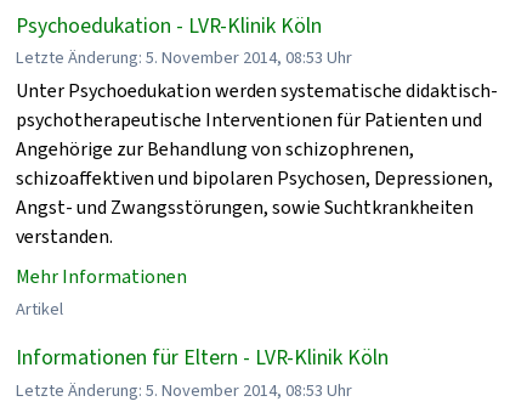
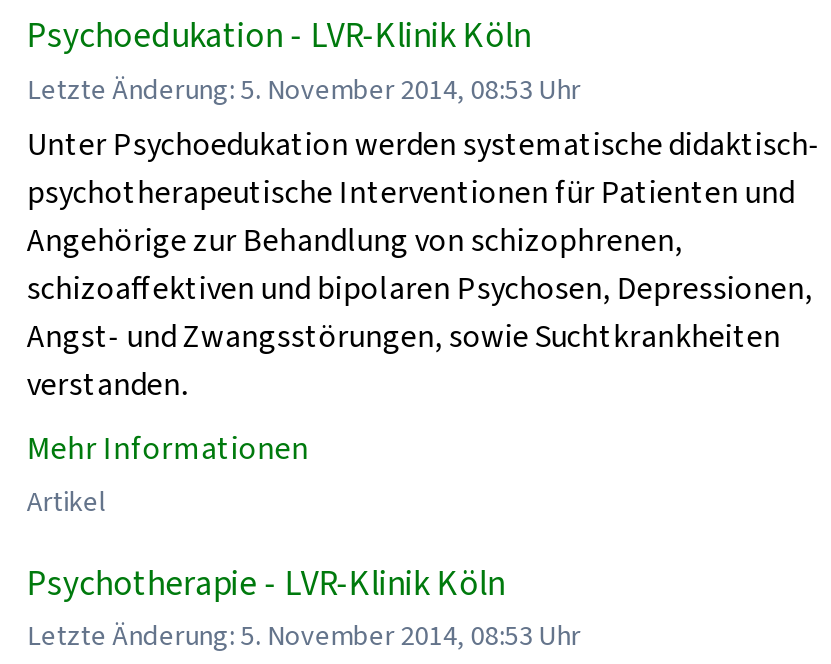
[16,343,389,372] Informationen für Eltern - LVR-Klinik Köln -> [27,559,505,607] Psychotherapie - LVR-Klinik Köln

